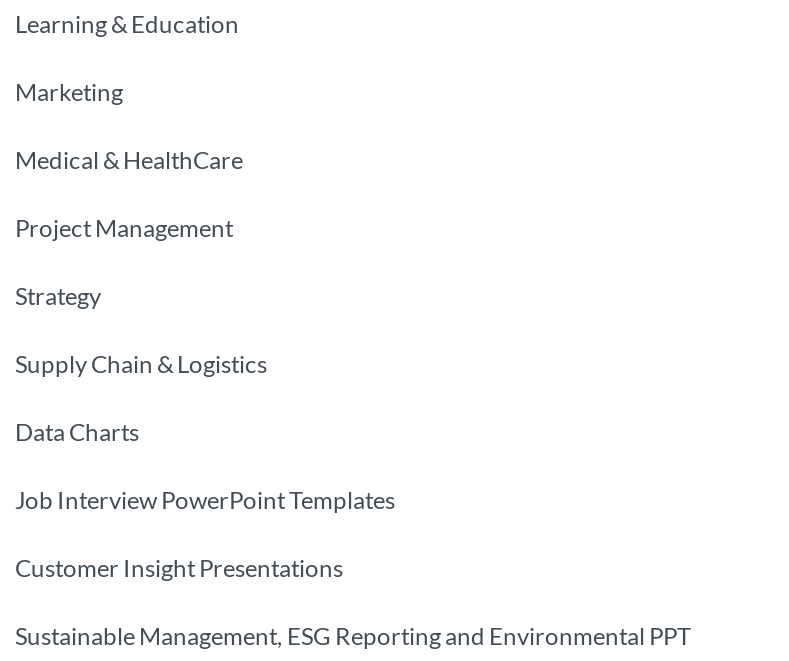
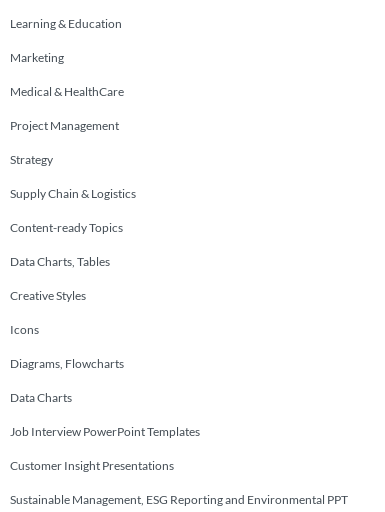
none -> [10,219,124,370] Content-ready Topics | Data Charts, Tables | Creative Styles | Icons | Diagrams, Flowcharts

